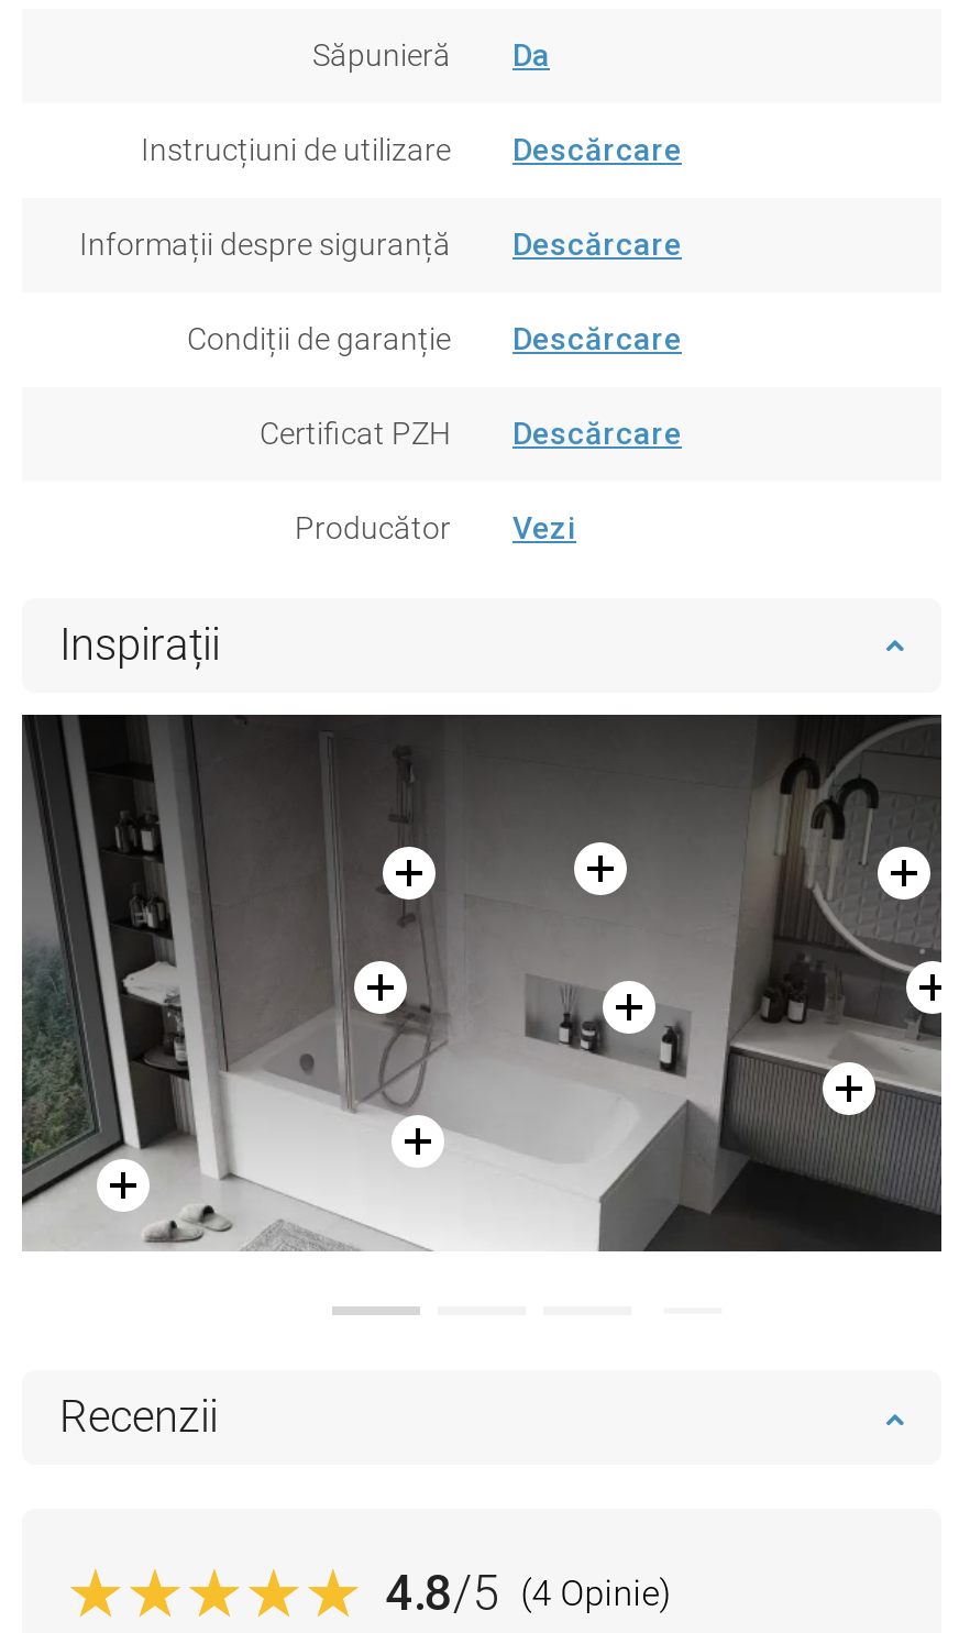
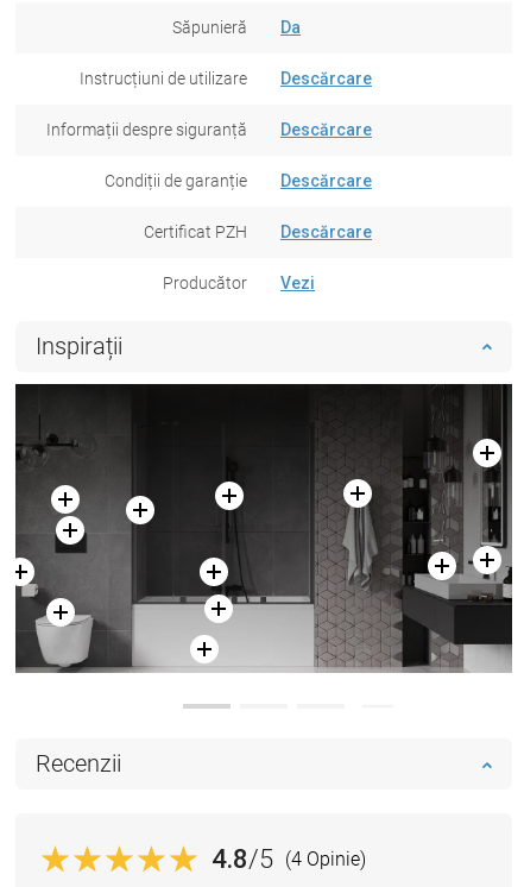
[20,721,941,1254] [image] -> [15,385,513,674] [image]

